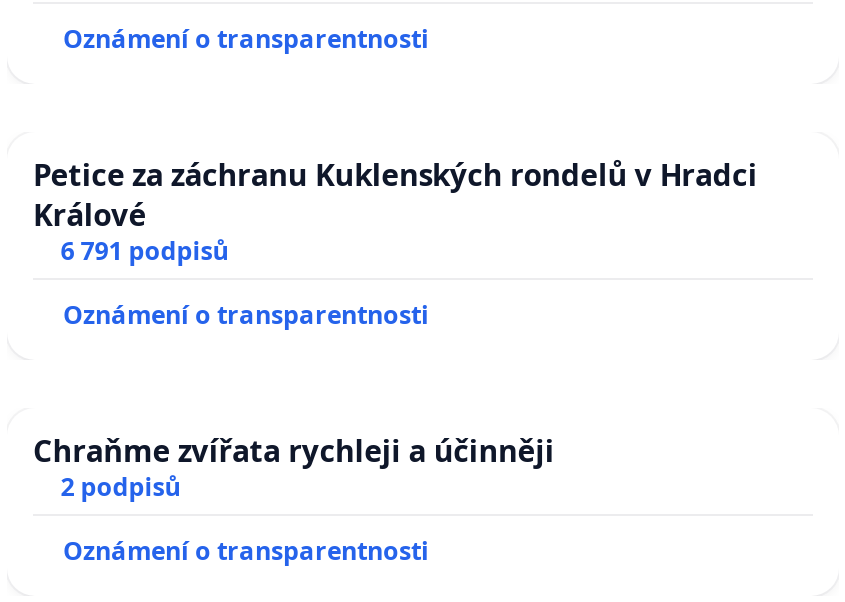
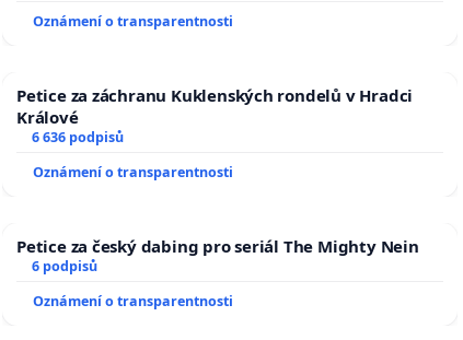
[61,234,229,268] 6 791 podpisů -> [32,128,123,147] 6 636 podpisů
[33,430,554,504] Chraňme zvířata rychleji a účinněji | 2 podpisů -> [16,235,419,276] Petice za český dabing pro seriál The Mighty Nein | 6 podpisů

